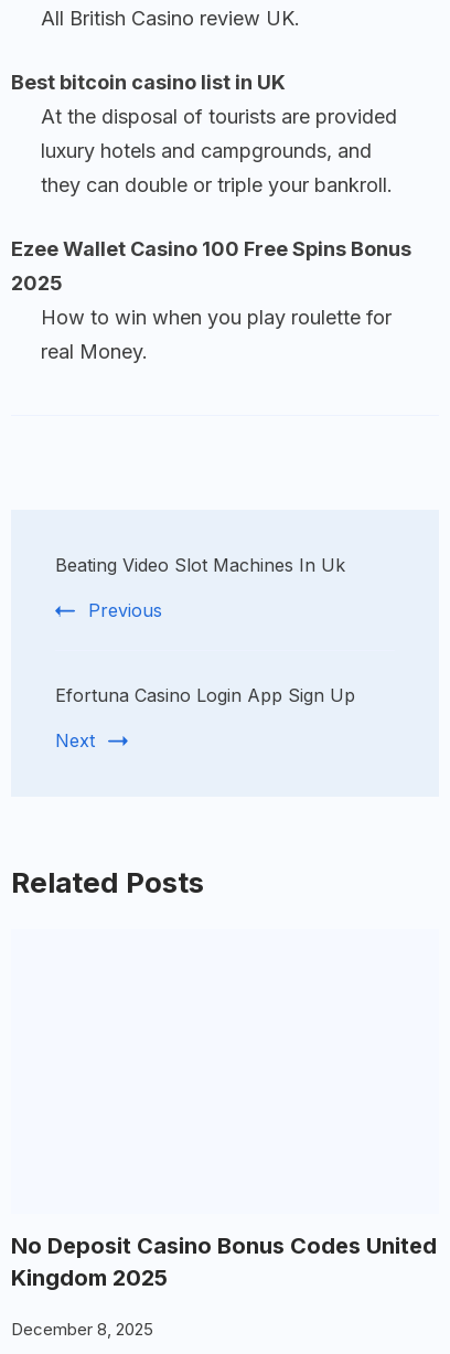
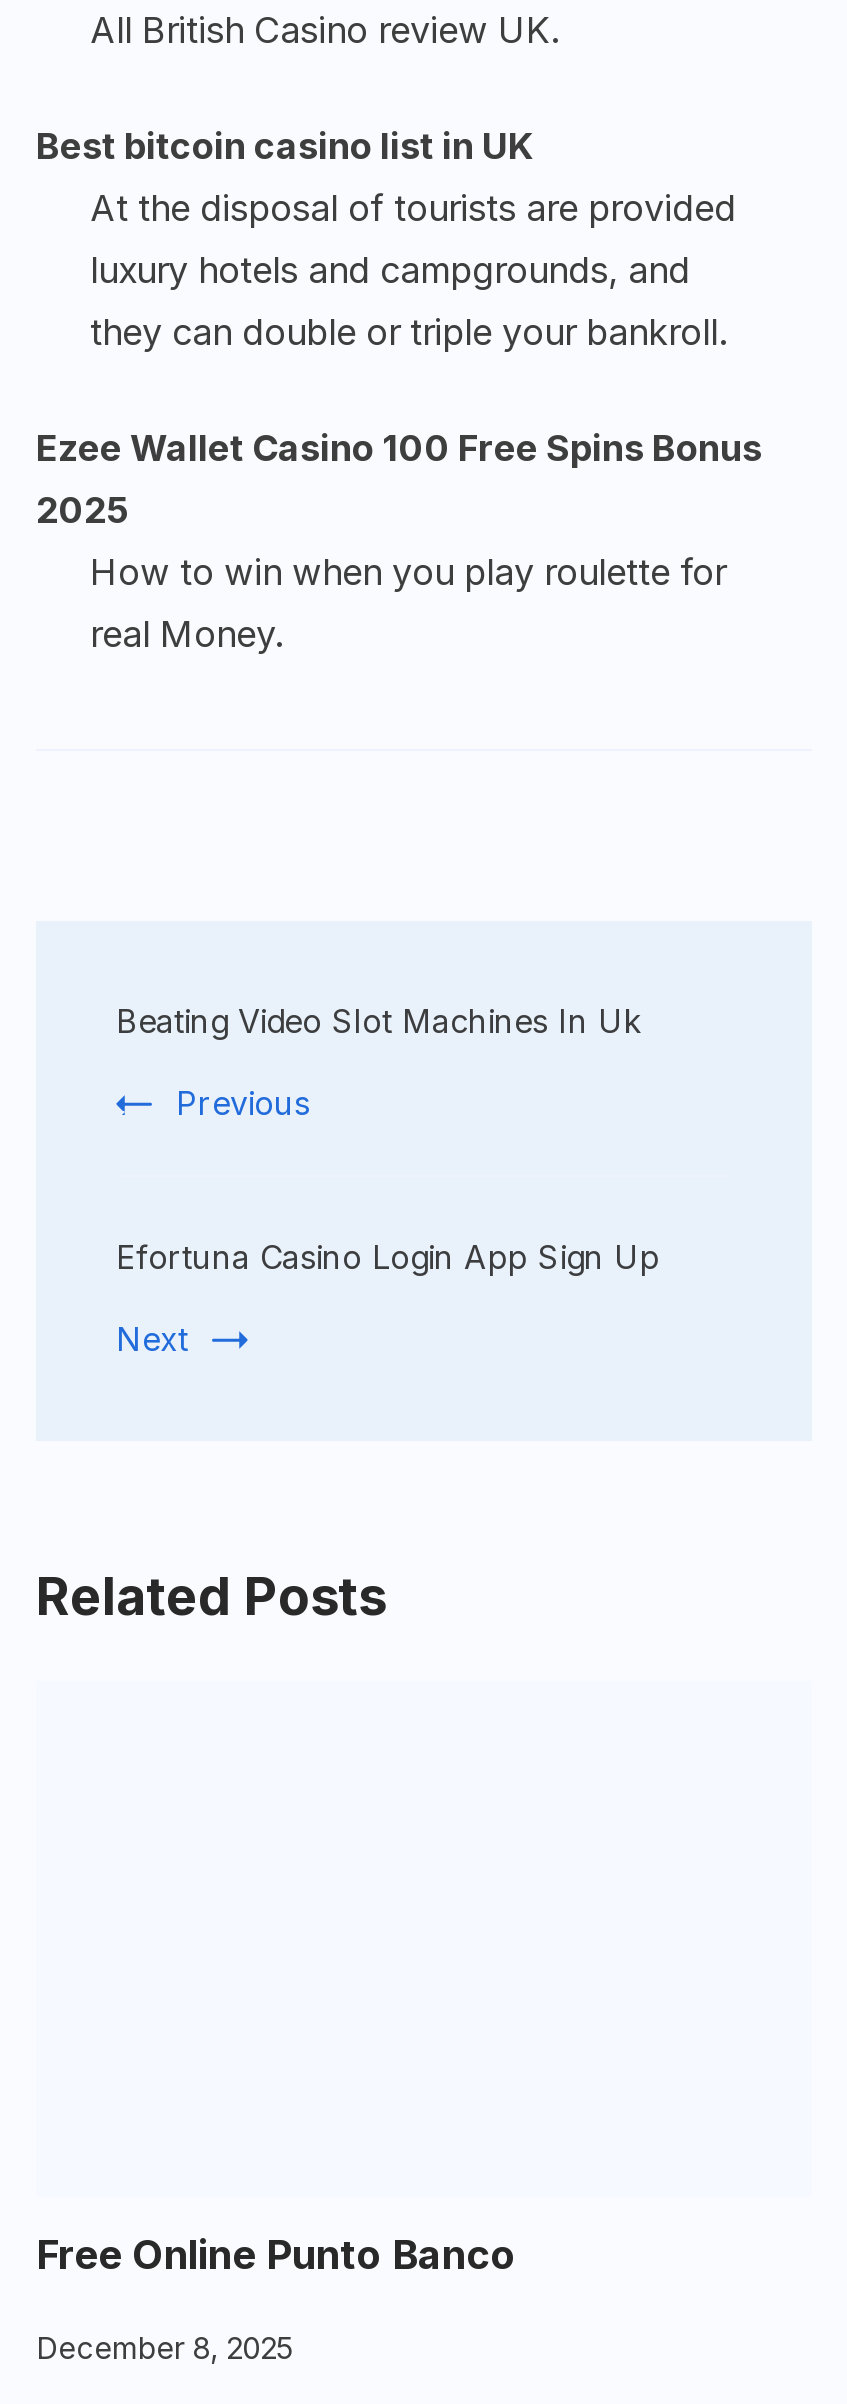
[11,1233,437,1292] No Deposit Casino Bonus Codes United | Kingdom 2025 -> [36,2232,516,2280] Free Online Punto Banco

